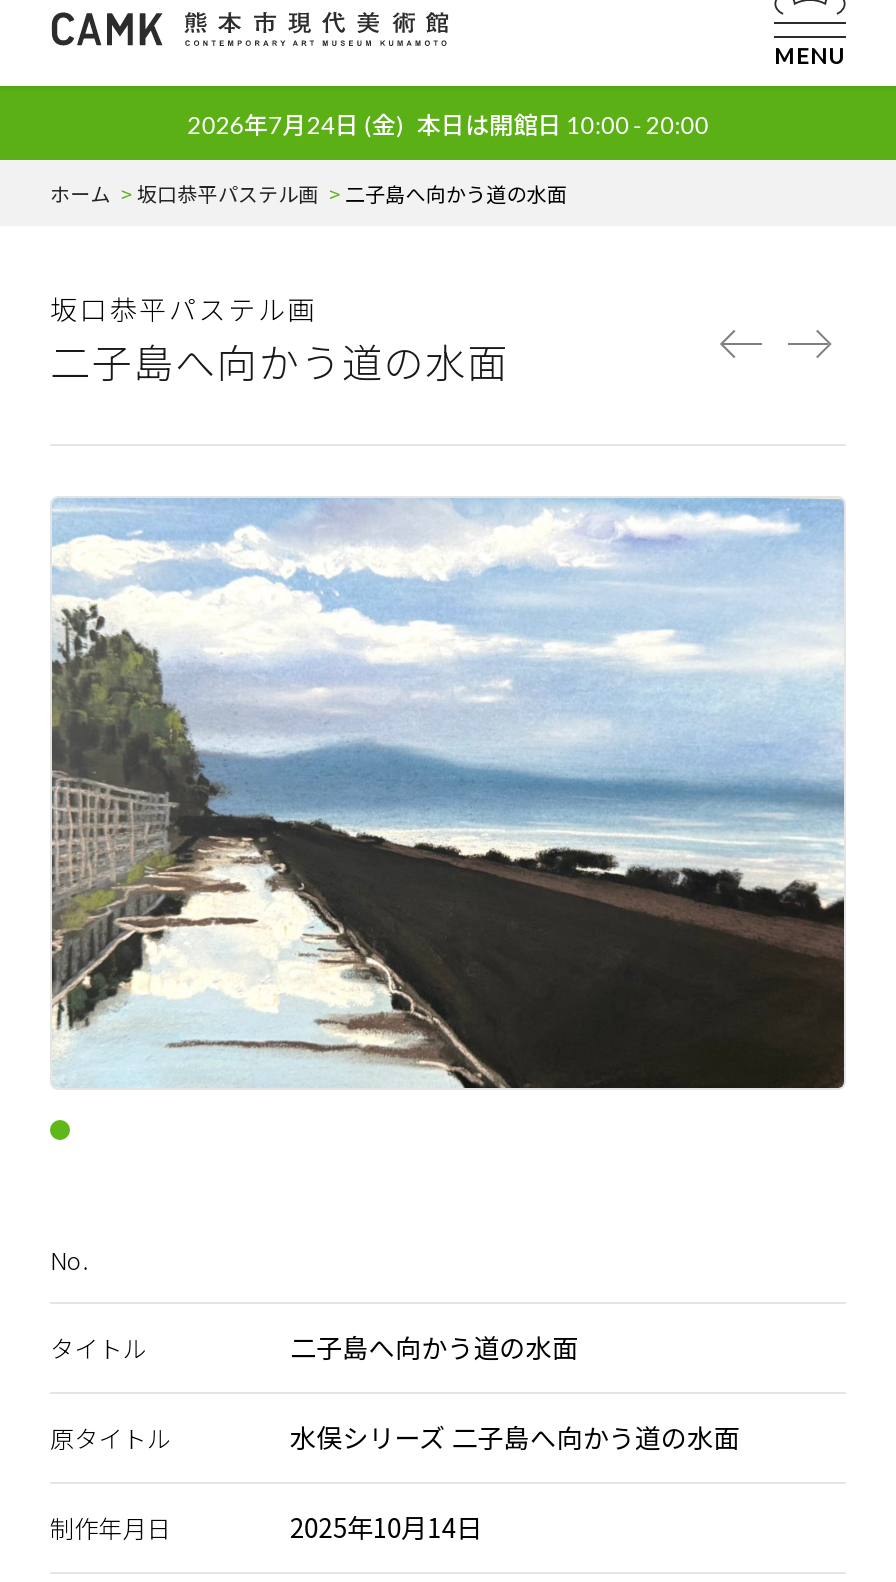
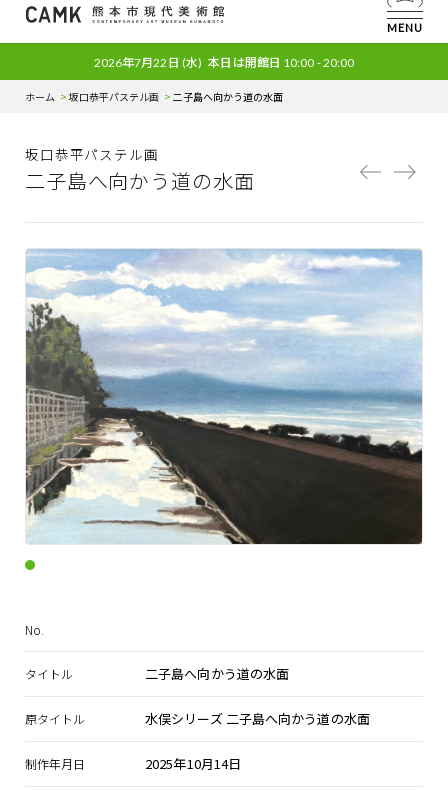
[187,110,709,140] 2026年7月24日(金) 本日は開館日 10:00 - 20:00 -> [94,55,354,70] 2026年7月22日(水) 本日は開館日 10:00 - 20:00

